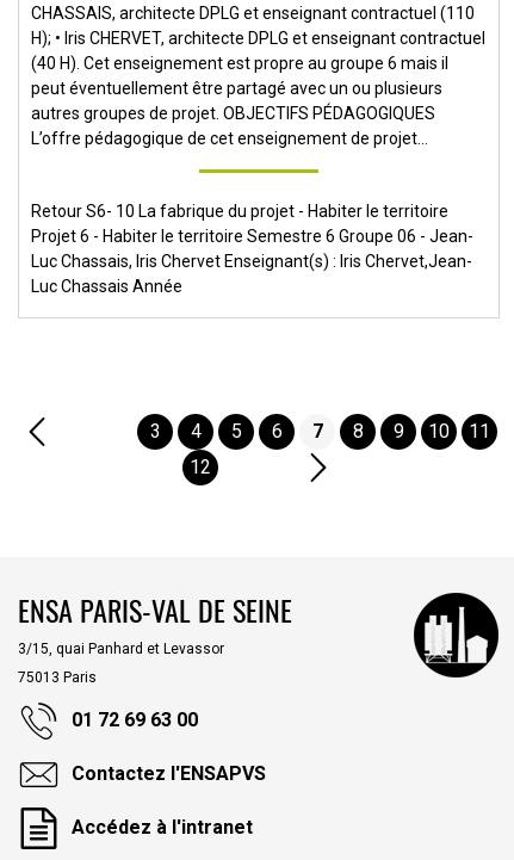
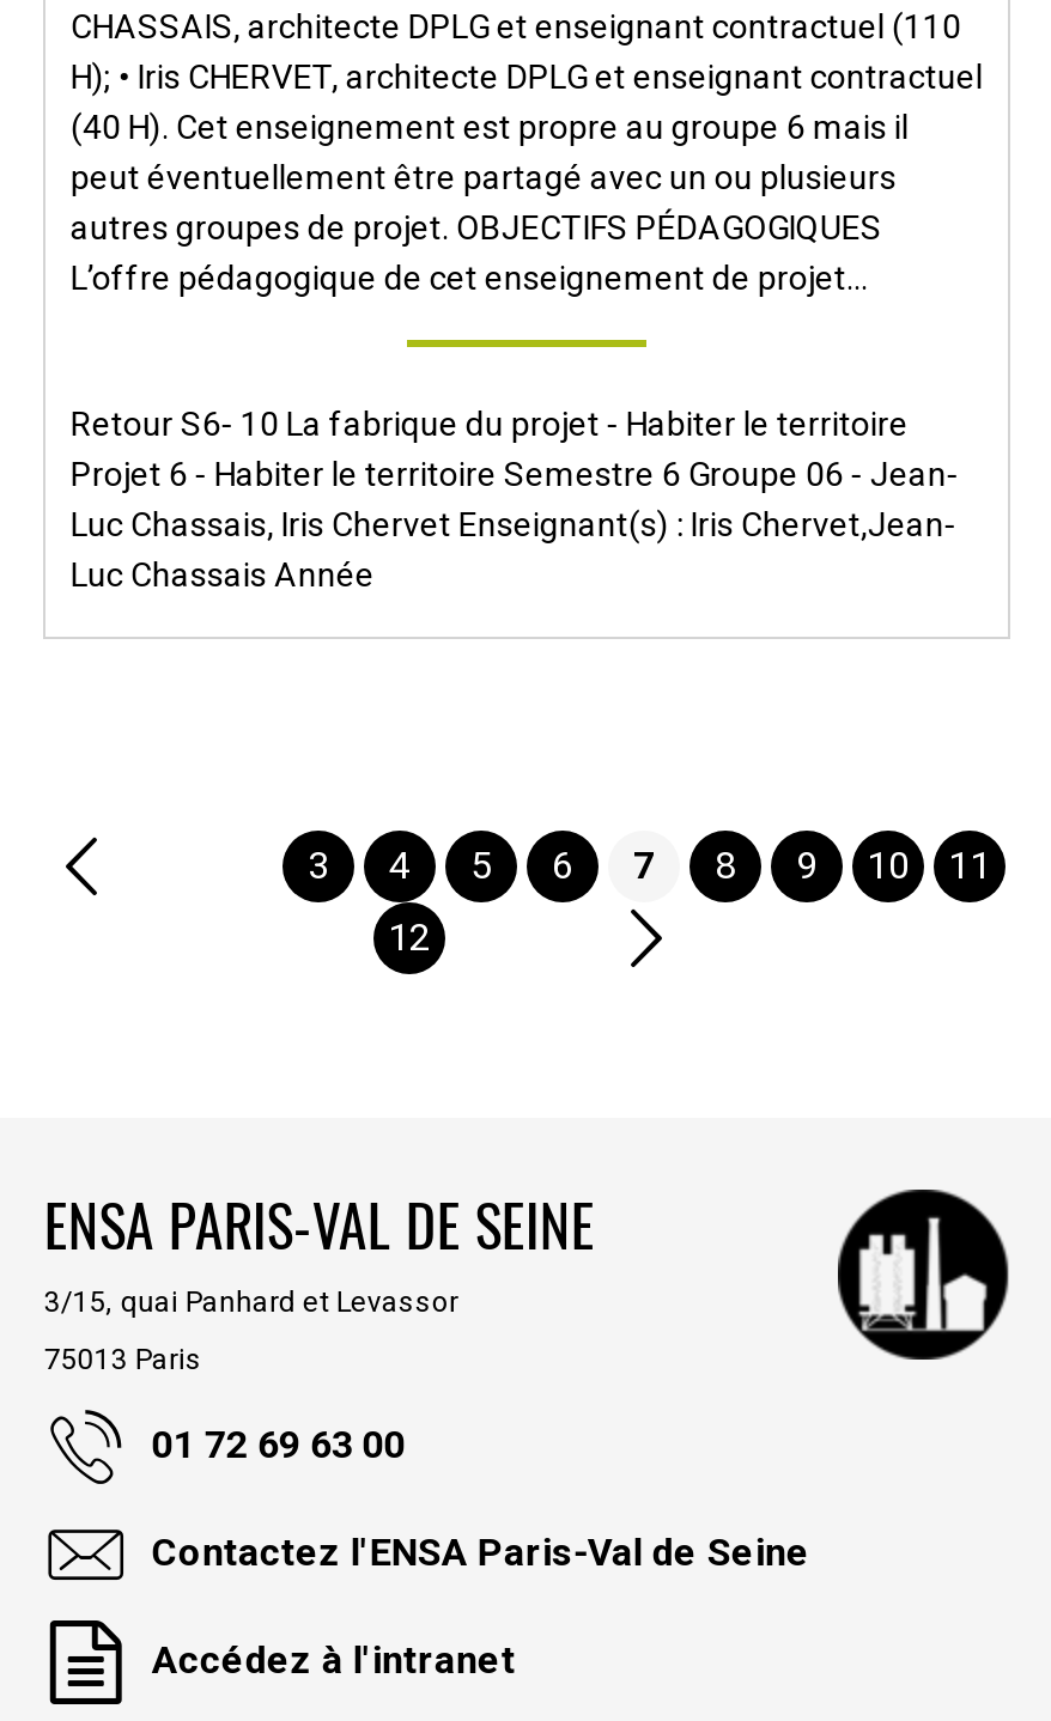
[72,762,266,785] Contactez l'ENSAPVS -> [152,1530,810,1575] Contactez l'ENSA Paris-Val de Seine

